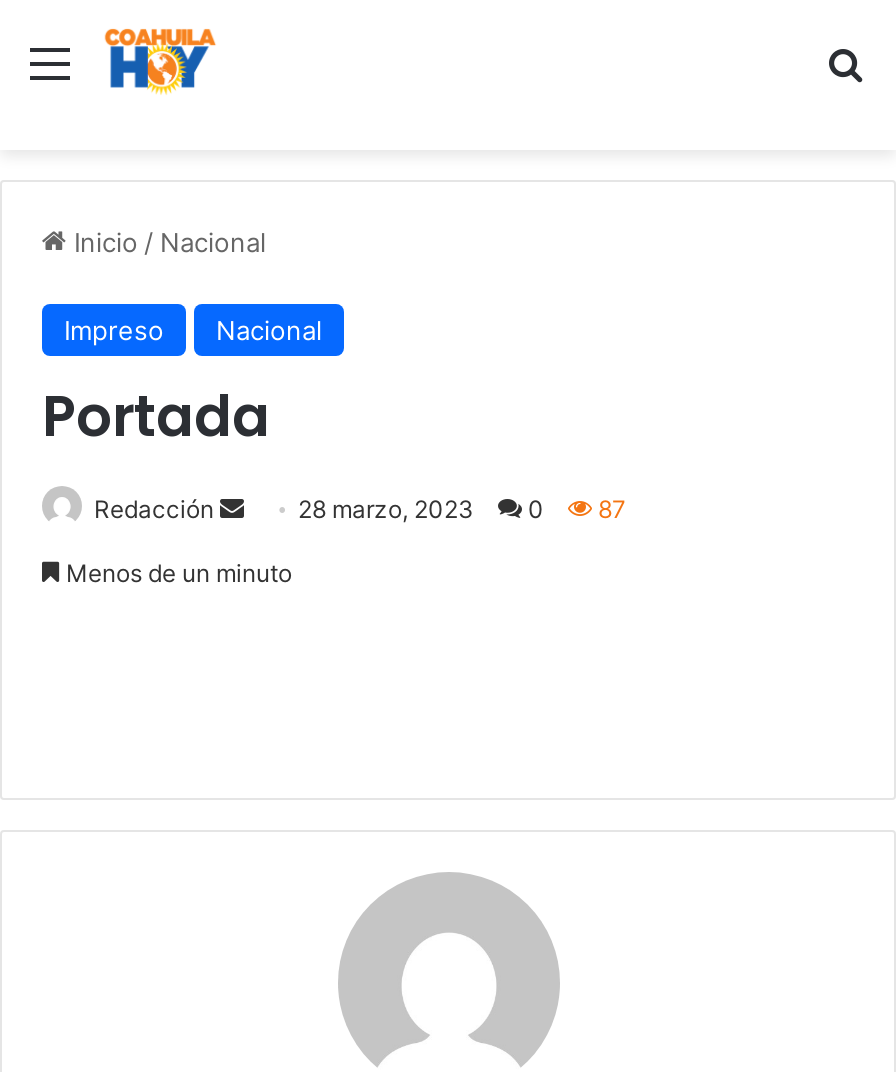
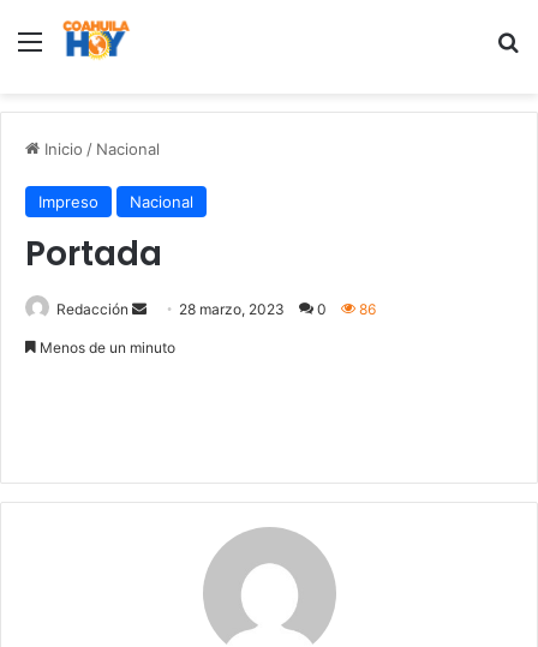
[592,494,626,524] 87 -> [355,300,376,318] 86

